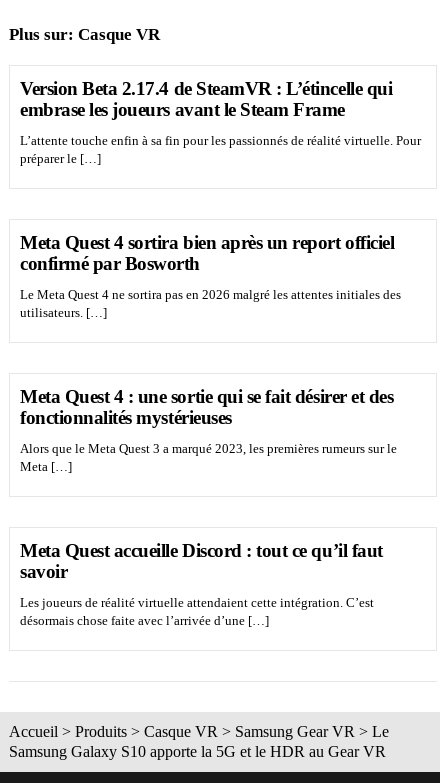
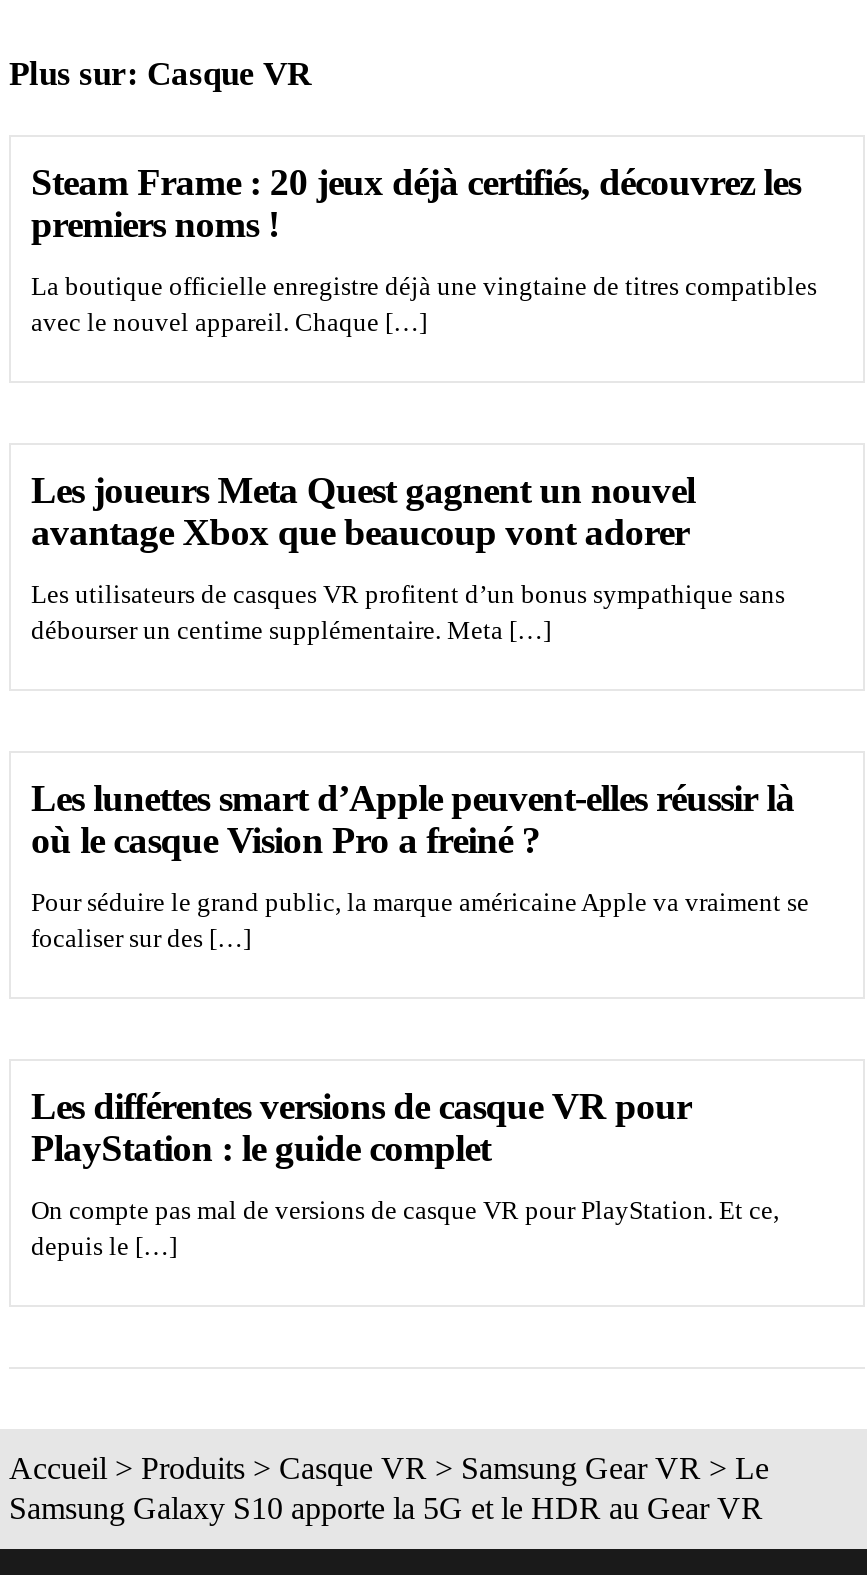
[20,78,392,120] Version Beta 2.17.4 de SteamVR : L’étincelle qui | embrase les joueurs avant le Steam Frame -> [31,161,801,245] Steam Frame : 20 jeux déjà certifiés, découvrez les | premiers noms !
[20,133,421,166] L’attente touche enfin à sa fin pour les passionnés de réalité virtuelle. Pour | préparer le […] -> [31,271,817,337] La boutique officielle enregistre déjà une vingtaine de titres compatibles | avec le nouvel appareil. Chaque […]
[20,232,394,274] Meta Quest 4 sortira bien après un report officiel | confirmé par Bosworth -> [31,469,695,553] Les joueurs Meta Quest gagnent un nouvel | avantage Xbox que beaucoup vont adorer
[20,287,401,320] Le Meta Quest 4 ne sortira pas en 2026 malgré les attentes initiales des | utilisateurs. […] -> [31,579,785,645] Les utilisateurs de casques VR profitent d’un bonus sympathique sans | débourser un centime supplémentaire. Meta […]
[20,386,393,428] Meta Quest 4 : une sortie qui se fait désirer et des | fonctionnalités mystérieuses -> [31,777,795,861] Les lunettes smart d’Apple peuvent-elles réussir là | où le casque Vision Pro a freiné ?
[20,441,397,474] Alors que le Meta Quest 3 a marqué 2023, les premières rumeurs sur le | Meta […] -> [31,887,809,953] Pour séduire le grand public, la marque américaine Apple va vraiment se | focaliser sur des […]
[20,540,383,582] Meta Quest accueille Discord : tout ce qu’il faut | savoir -> [31,1085,691,1169] Les différentes versions de casque VR pour | PlayStation : le guide complet
[20,595,374,628] Les joueurs de réalité virtuelle attendaient cette intégration. C’est | désormais chose faite avec l’arrivée d’une […] -> [31,1195,779,1261] On compte pas mal de versions de casque VR pour PlayStation. Et ce, | depuis le […]

